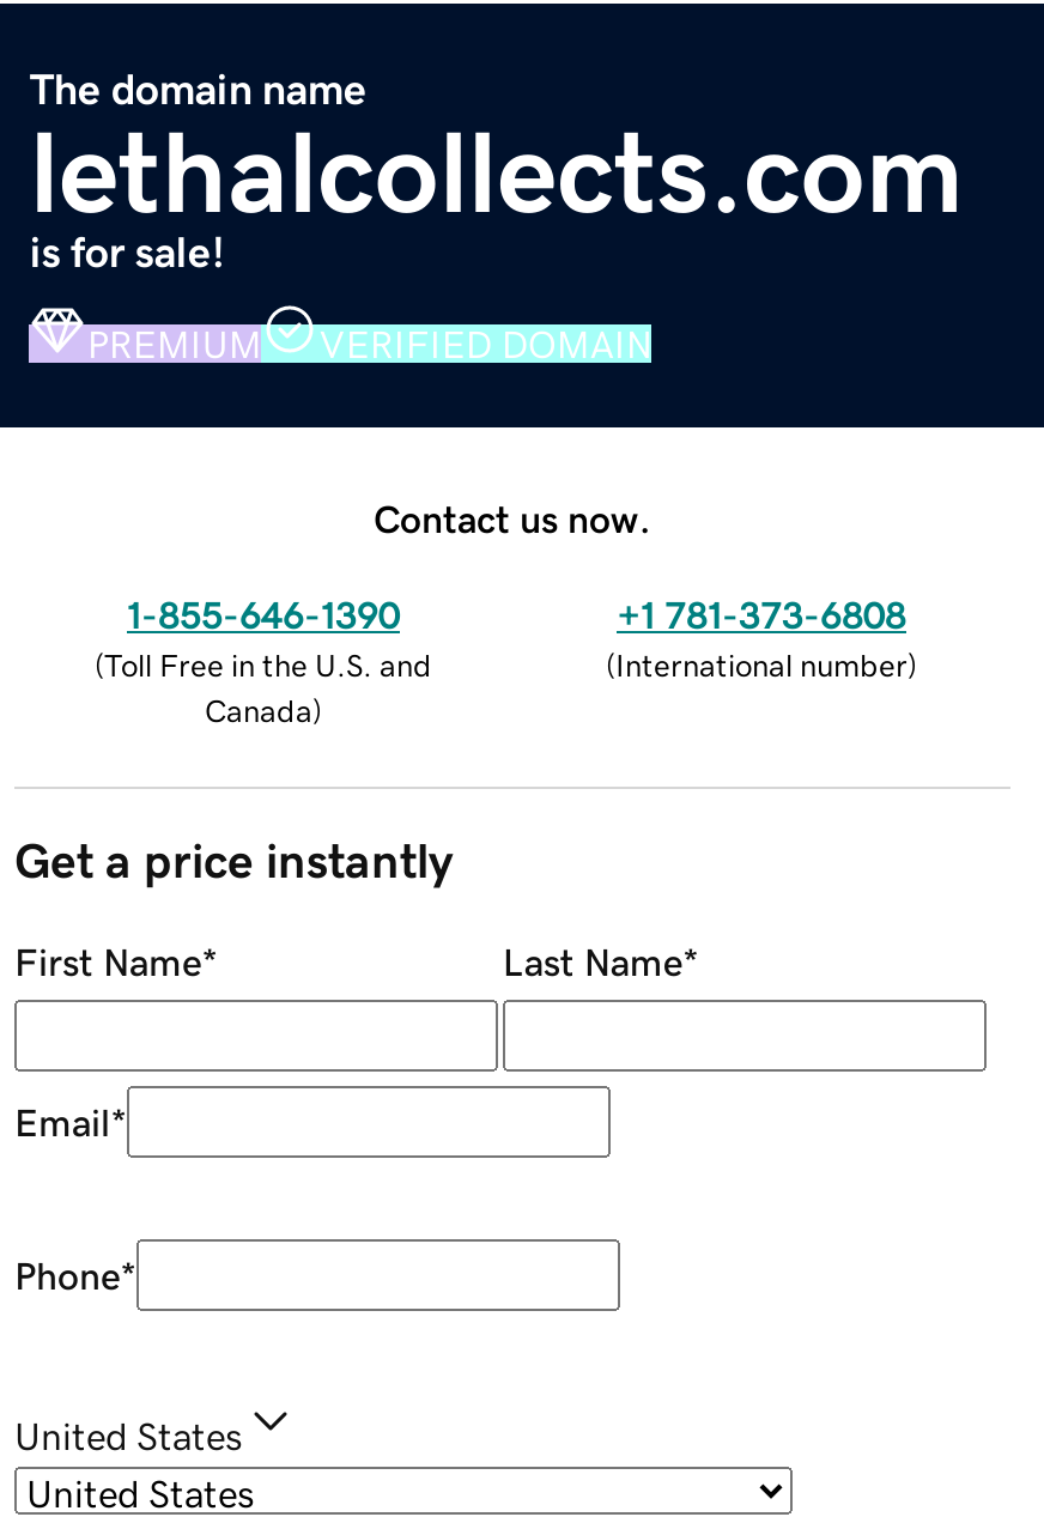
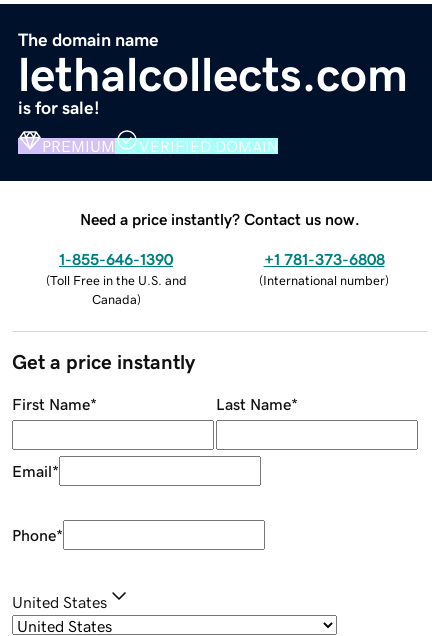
[374,498,651,537] Contact us now. -> [80,211,360,227] Need a price instantly? Contact us now.

